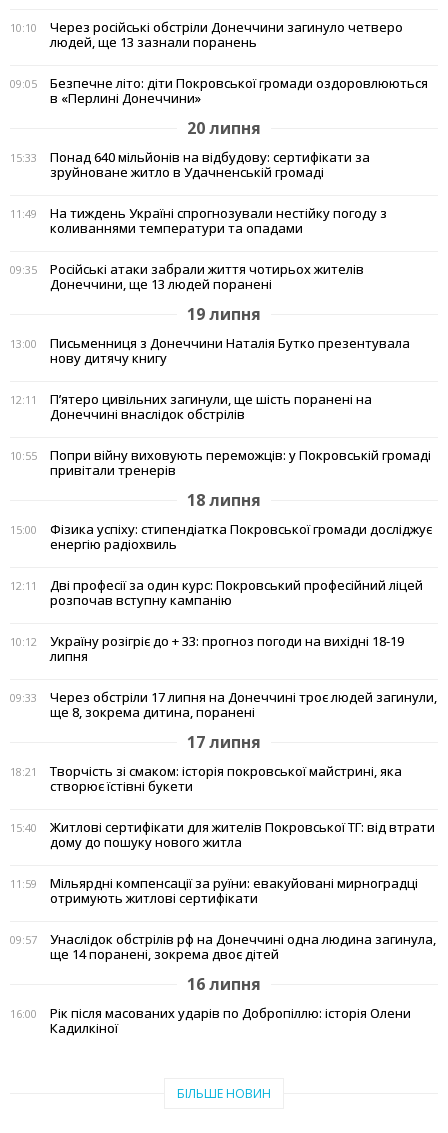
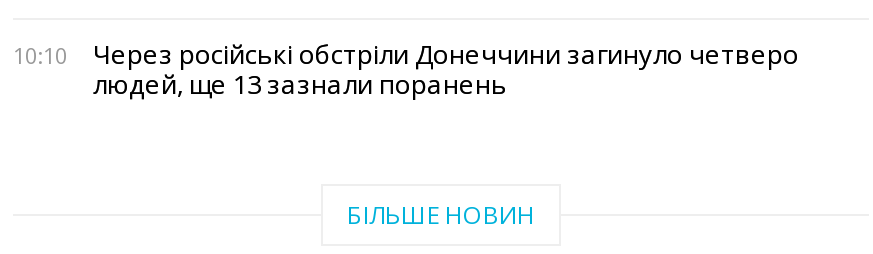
[10,74,437,1037] 09:05 | Безпечне літо: діти Покровської громади оздоровлюються | в «Перлині Донеччини» | 20 липня | 15:33 | Понад 640 мільйонів на відбудову: сертифікати за | зруйноване житло в Удачненській громаді | 11:49 | На тиждень Україні спрогнозували нестійку погоду з | коливаннями температури та опадами | 09:35 | Російські атаки забрали життя чотирьох жителів | Донеччини, ще 13 людей поранені | 19 липня | 13:00 | Письменниця з Донеччини Наталія Бутко презентувала | нову дитячу книгу | 12:11 | П’ятеро цивільних загинули, ще шість поранені на | Донеччині внаслідок обстрілів | 10:55 | Попри війну виховують переможців: у Покровській громаді | привітали тренерів | 18 липня | 15:00 | Фізика успіху: стипендіатка Покровської громади досліджує | енергію радіохвиль | 12:11 | Дві професії за один курс: Покровський професійний ліцей | розпочав вступну кампанію | 10:12 | Україну розігріє до + 33: прогноз погоди на вихідні 18-19 | липня | 09:33 | Через обстріли 17 липня на Донеччині троє людей загинули, | ще 8, зокрема дитина, поранені | 17 липня | 18:21 | Творчість зі смаком: історія покровської майстрині, яка | створює їстівні букети | 15:40 | Житлові сертифікати для жителів Покровської ТГ: від втрати | дому до пошуку нового житла | 11:59 | Мільярдні компенсації за руїни: евакуйовані мирноградці | отримують житлові сертифікати | 09:57 | Унаслідок обстрілів рф на Донеччині одна людина загинула, | ще 14 поранені, зокрема двоє дітей | 16 липня | 16:00 | Рік після масованих ударів по Добропіллю: історія Олени | Кадилкіної -> none

